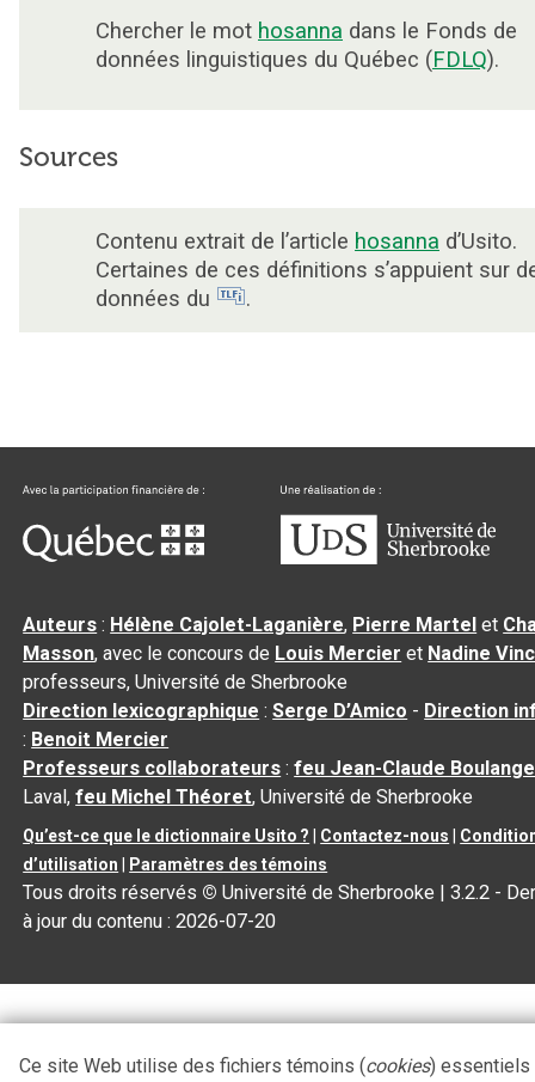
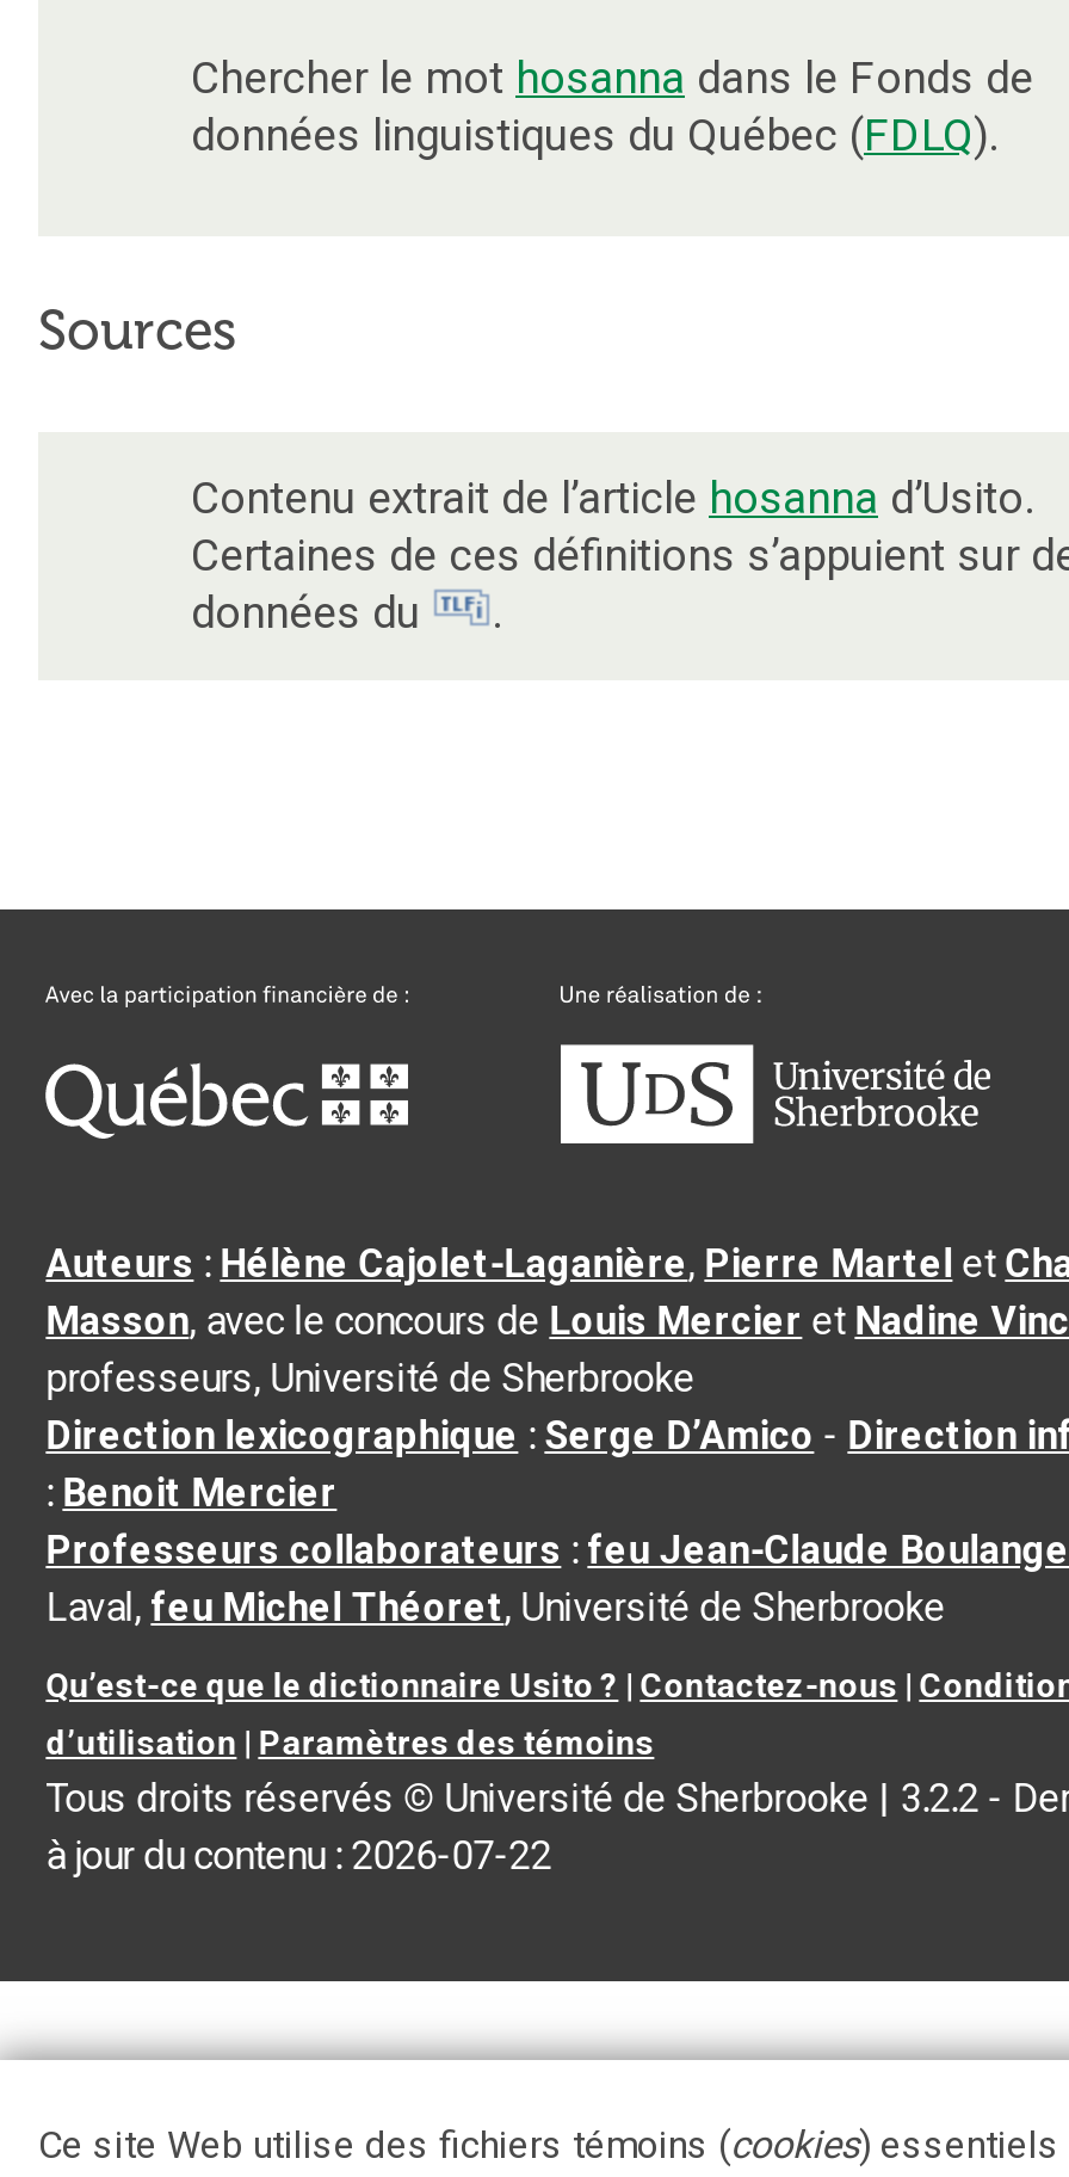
[23,910,276,933] à jour du contenu : 2026-07-20 -> [46,1834,552,1879] à jour du contenu : 2026-07-22

